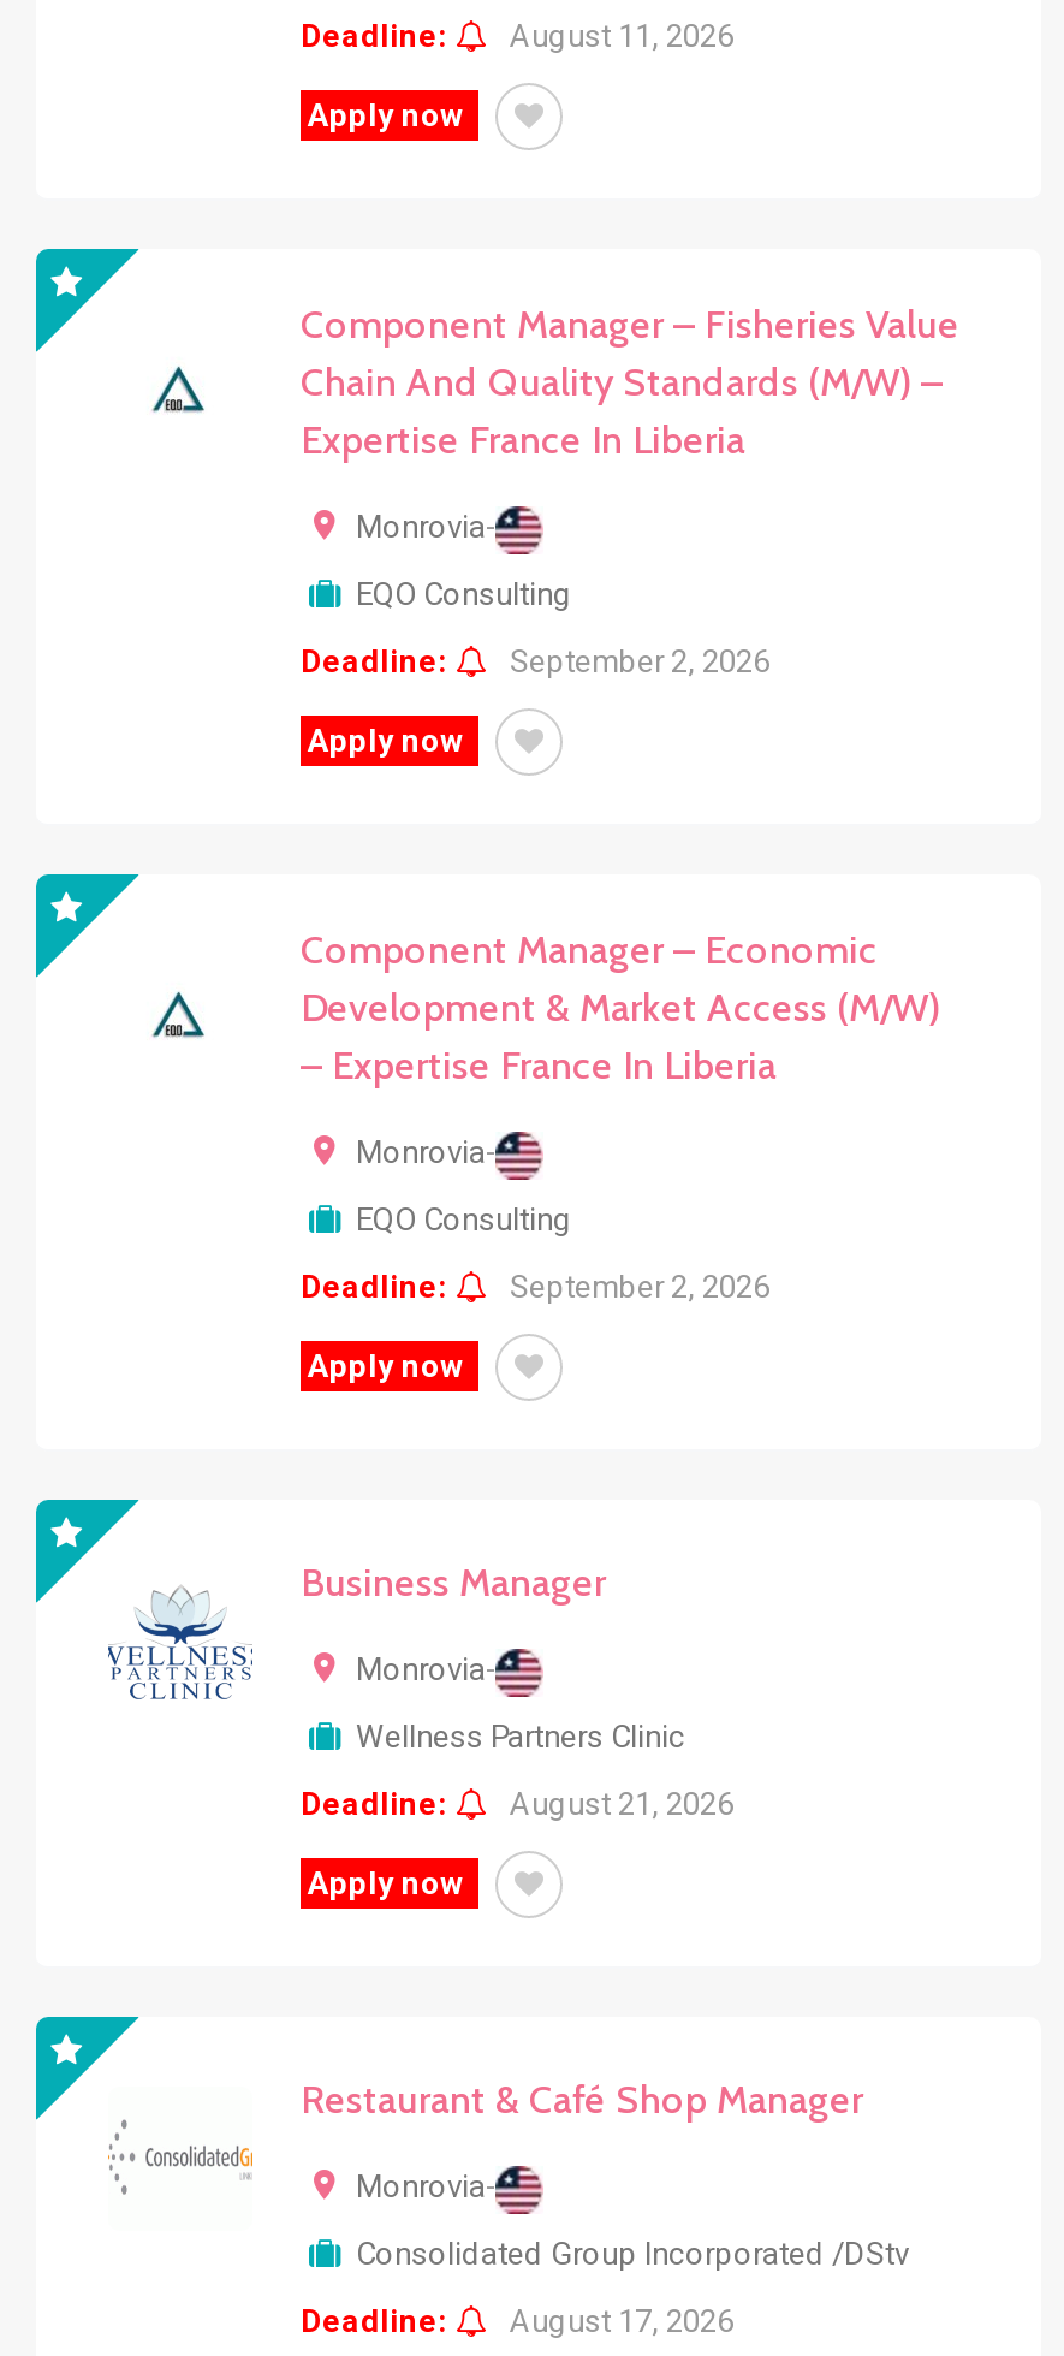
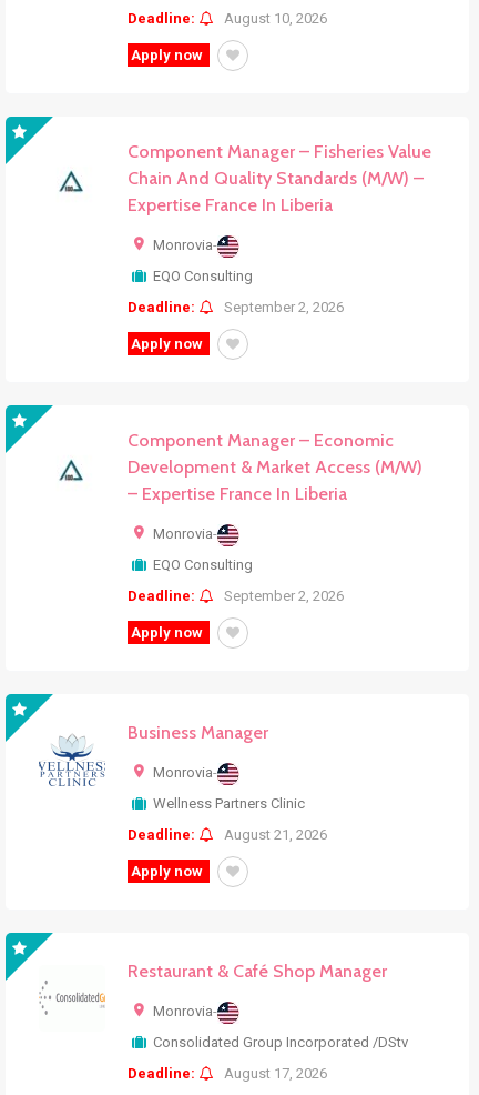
[301,18,733,54] Deadline: August 11, 2026 -> [128,10,327,27] Deadline: August 10, 2026

